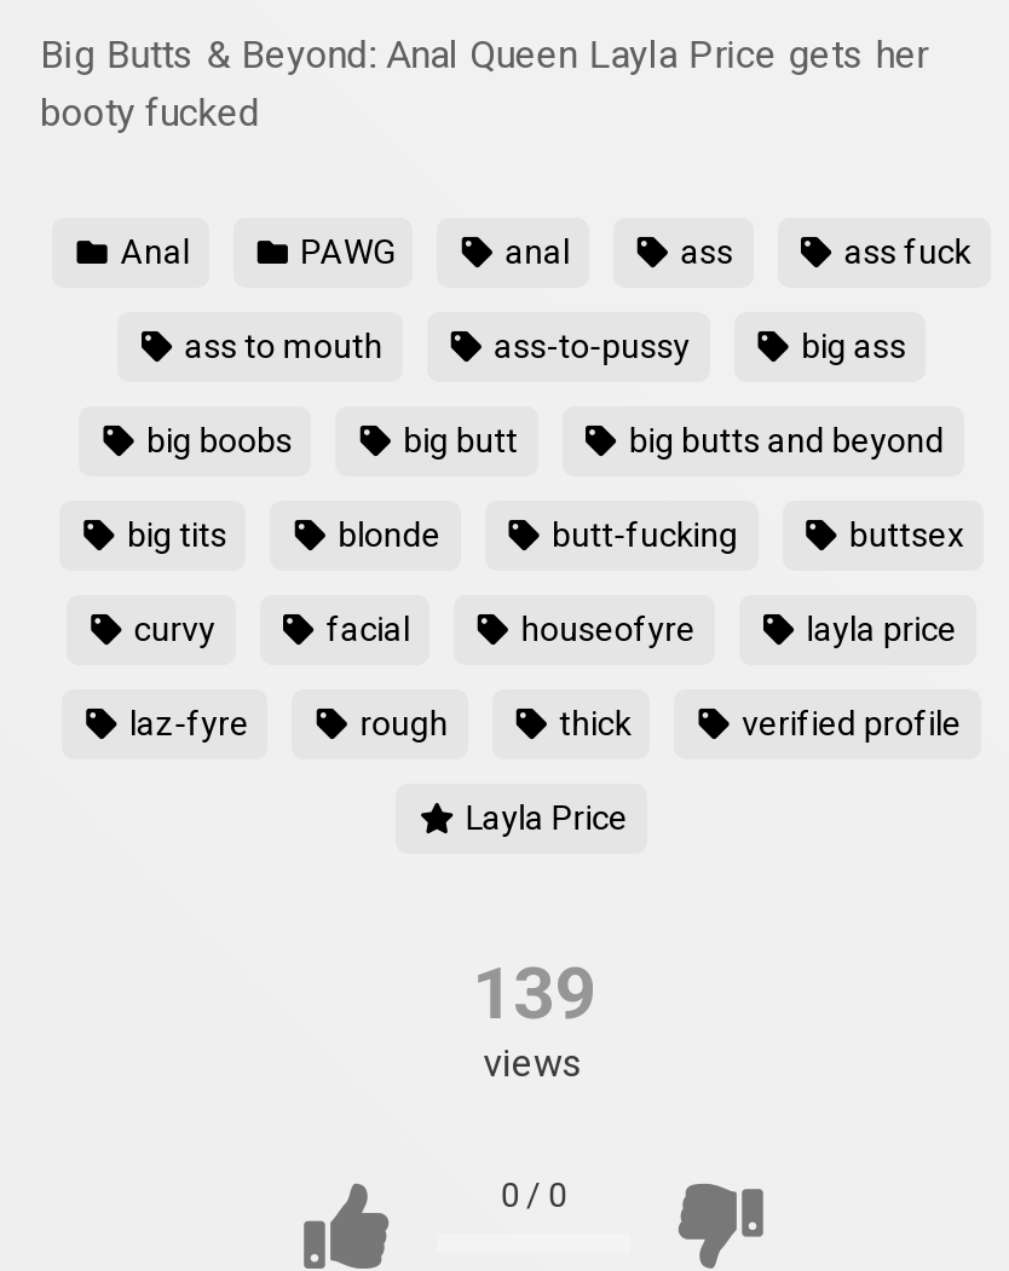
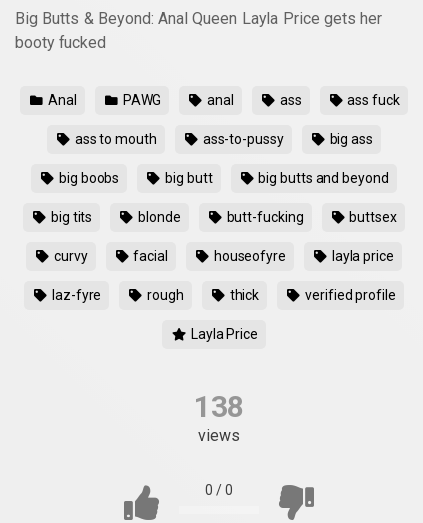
[472,951,595,1035] 139 -> [194,389,244,424] 138

